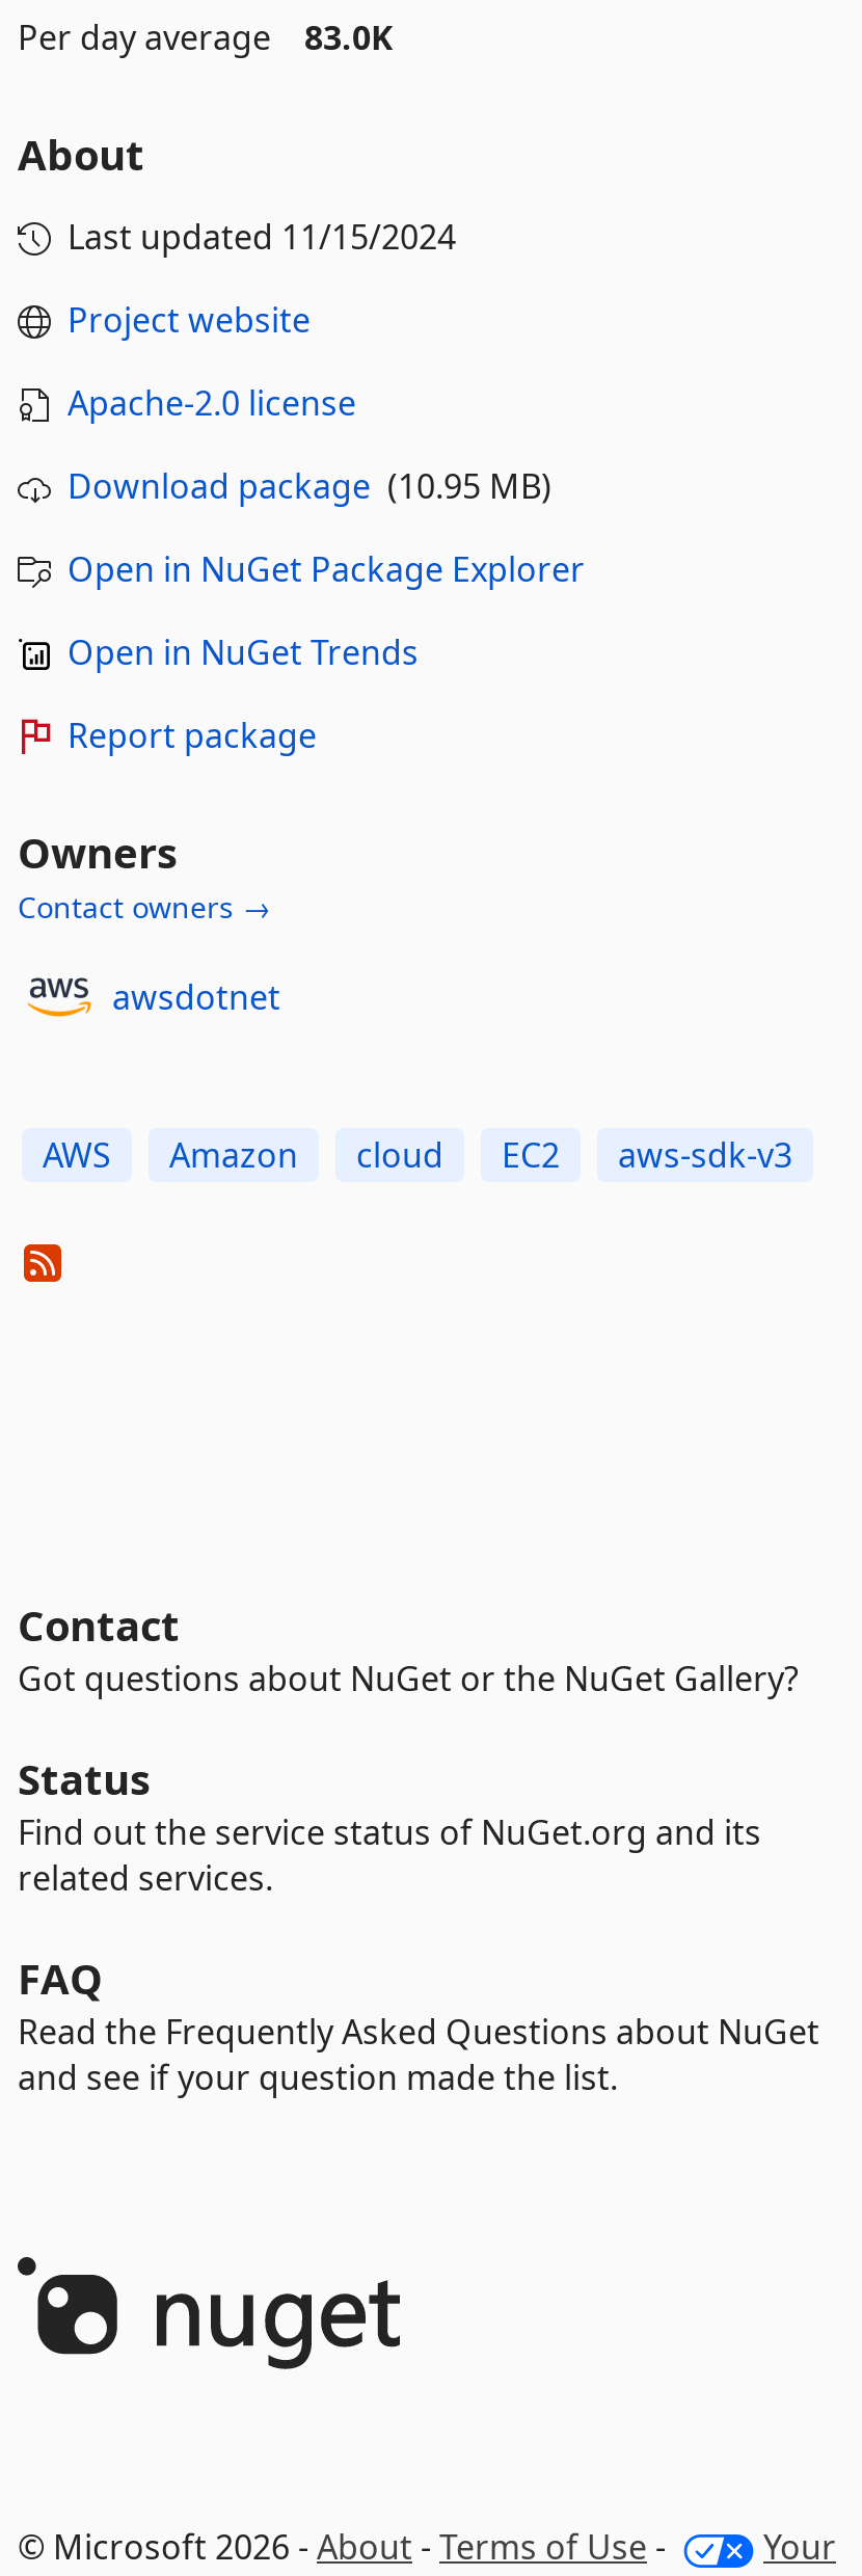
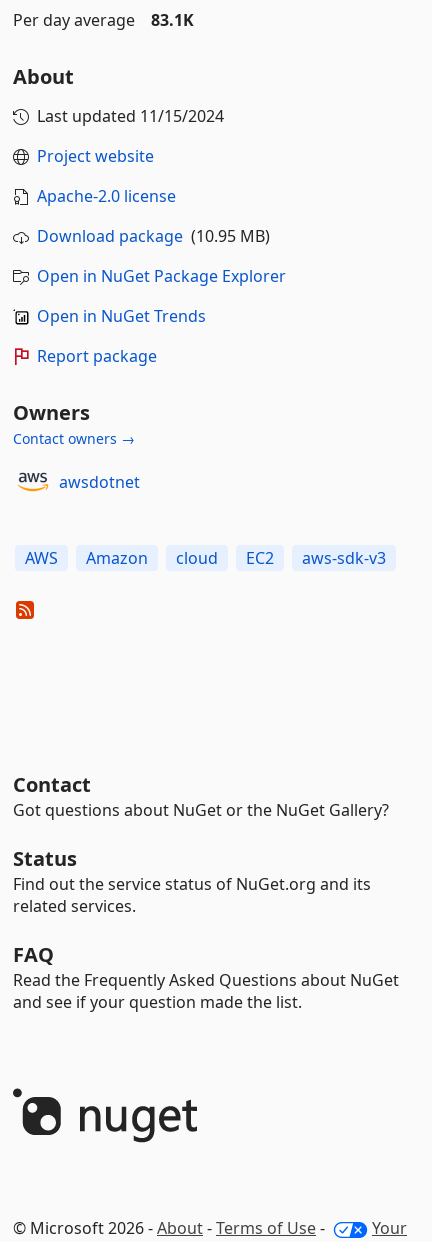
[18,14,394,60] Per day average 83.0K -> [13,9,194,31] Per day average 83.1K

